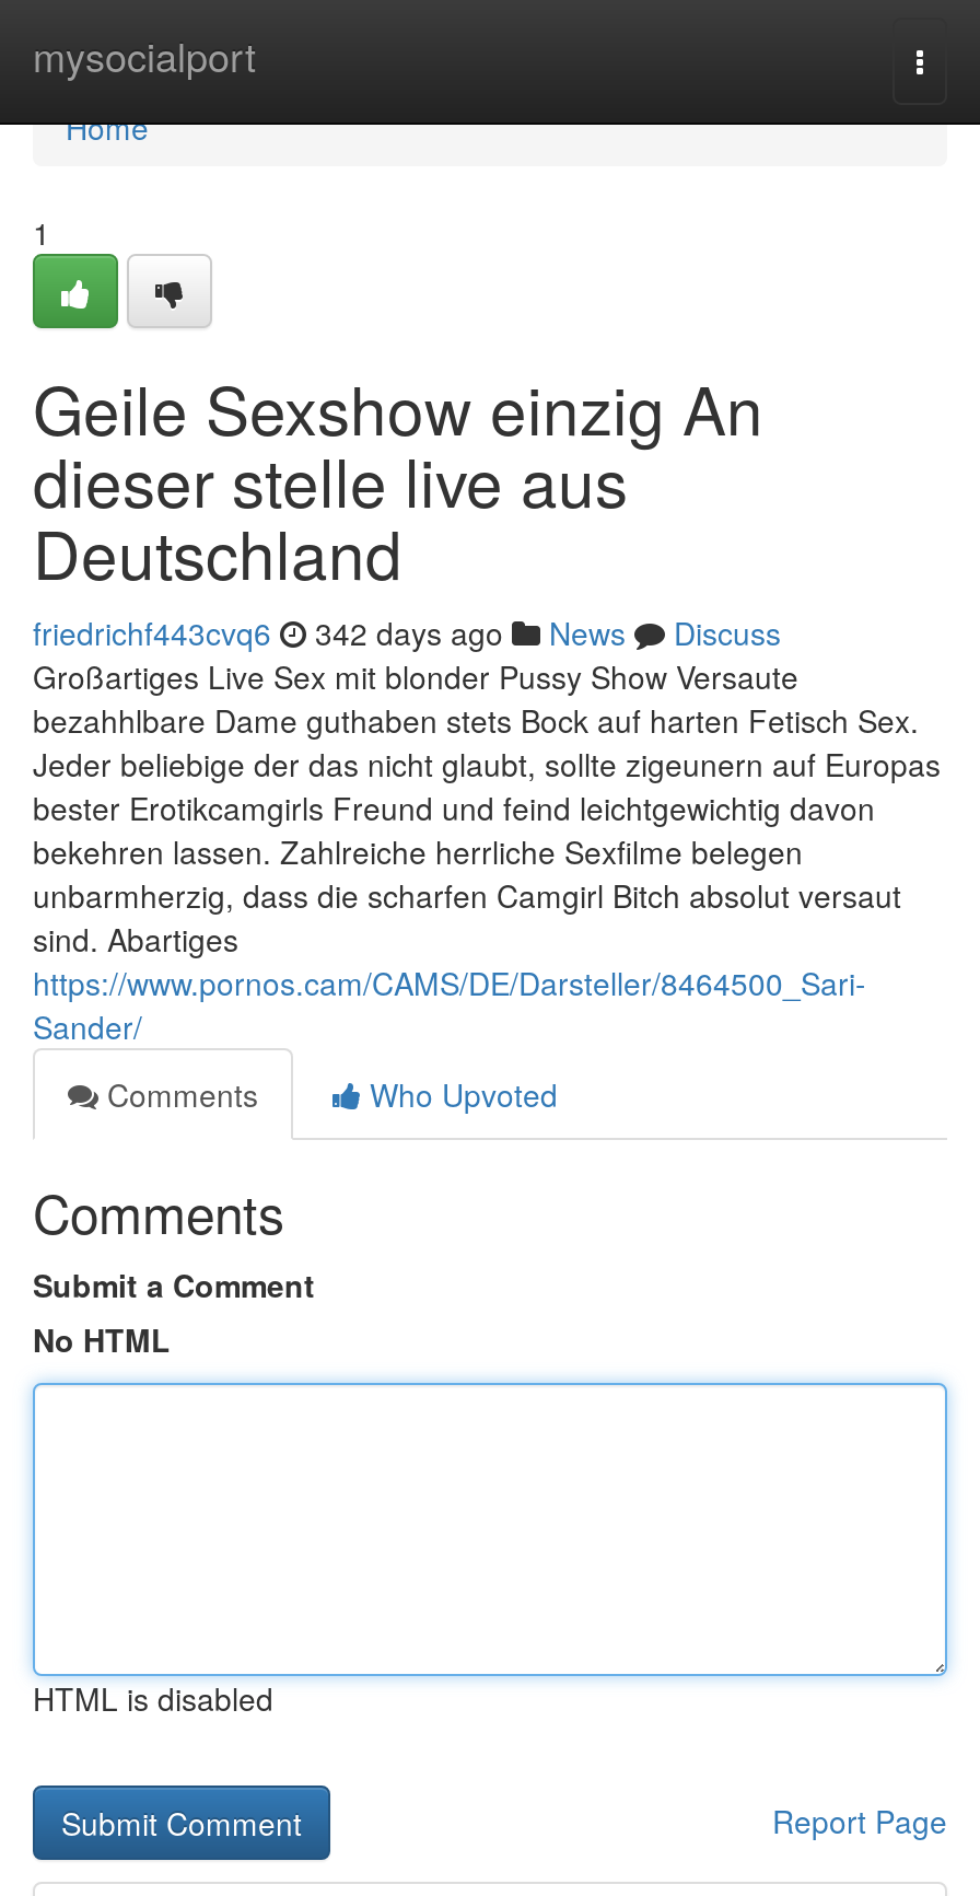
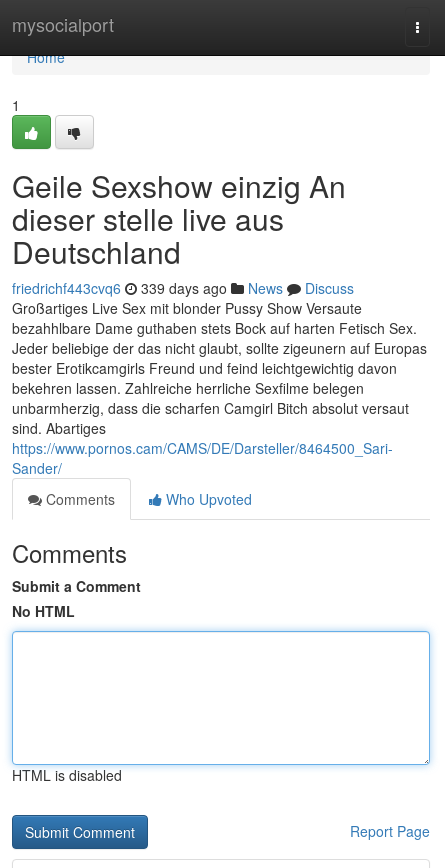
[33,610,781,654] friedrichf443cvq6 342 days ago News Discuss -> [12,278,354,298] friedrichf443cvq6 339 days ago News Discuss

